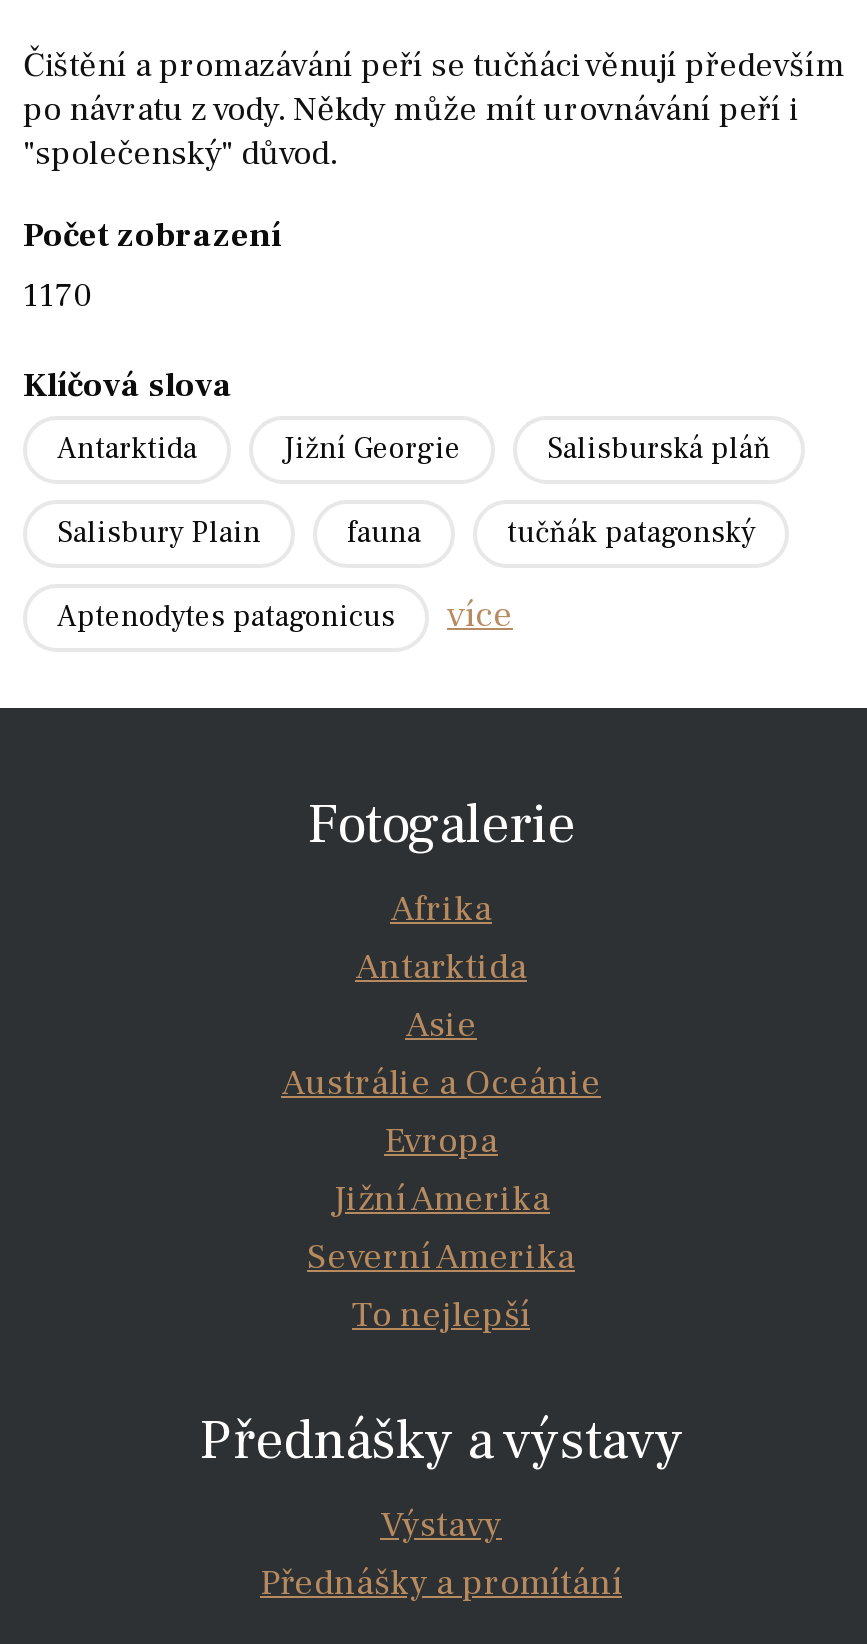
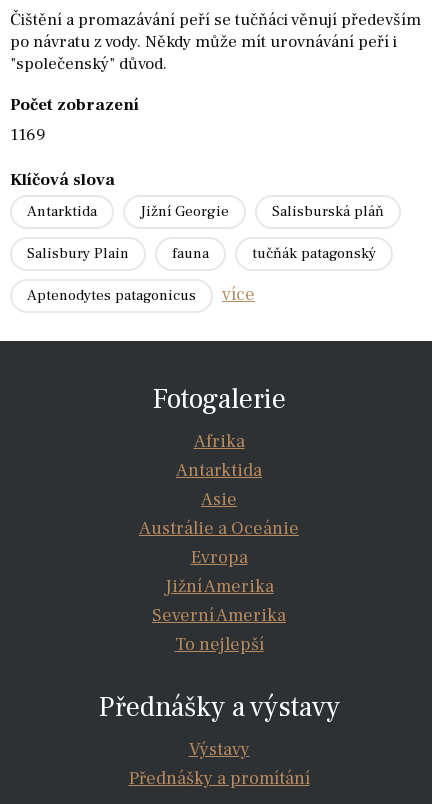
[23,274,91,318] 1170 -> [10,124,45,146] 1169

